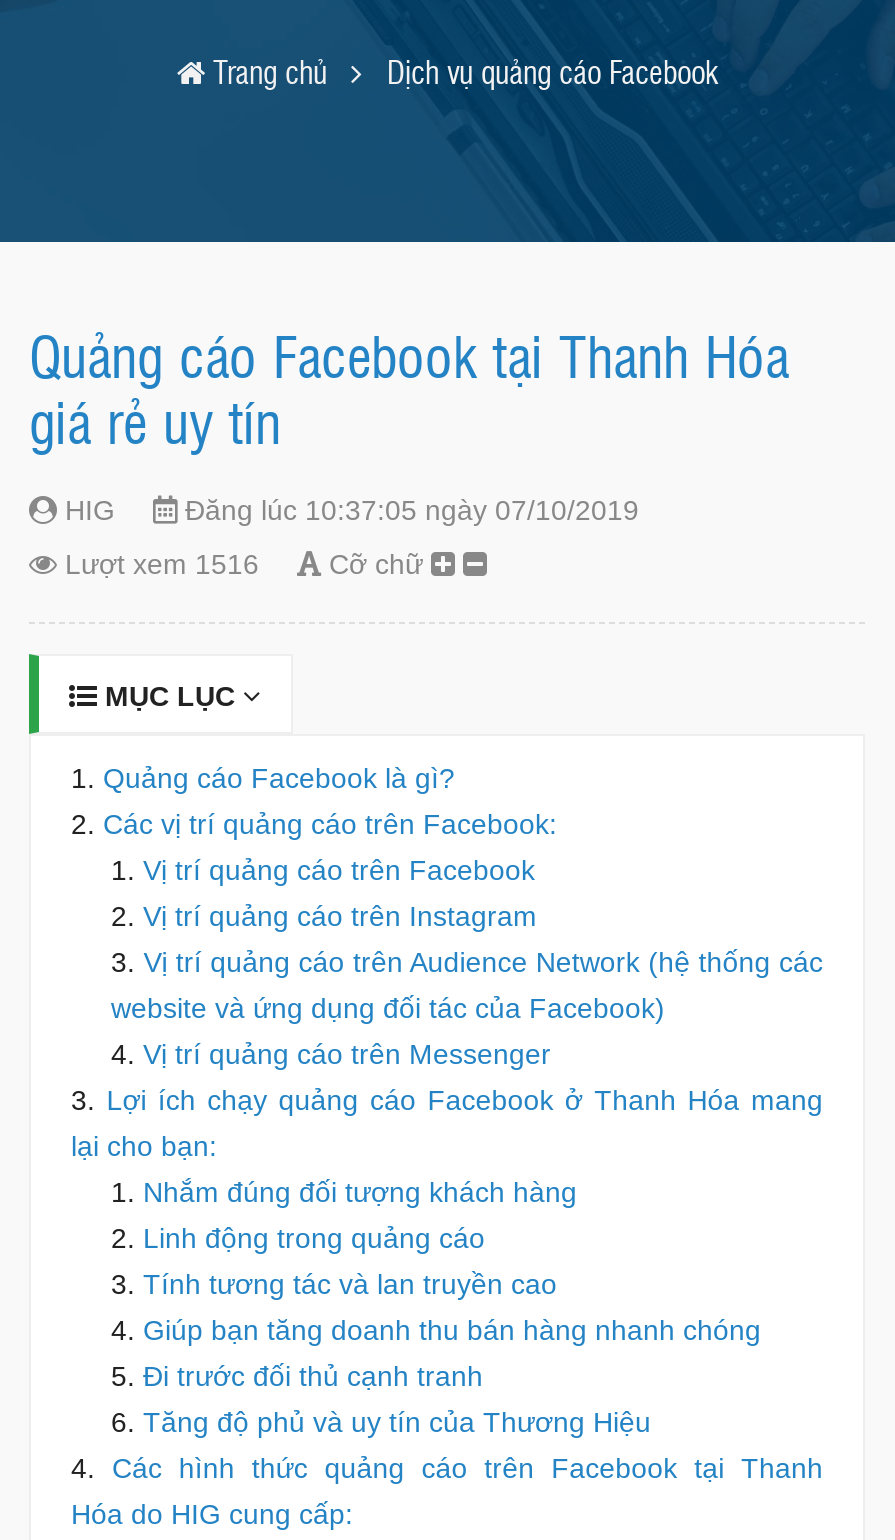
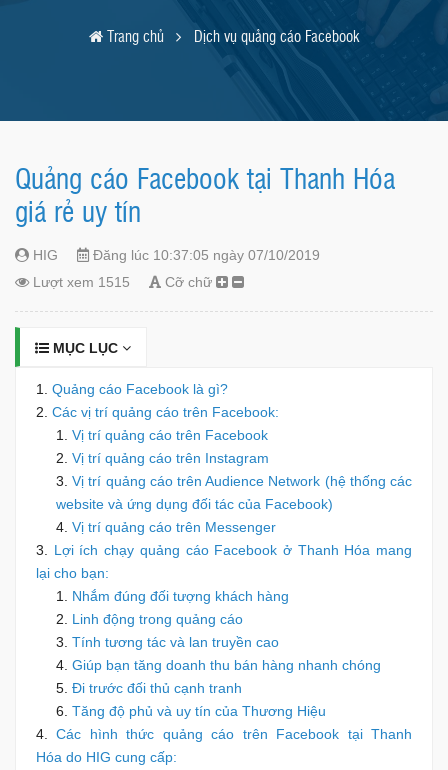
[57,547,431,579] Lượt xem 1516 Cỡ chữ -> [29,274,216,290] Lượt xem 1515 Cỡ chữ

